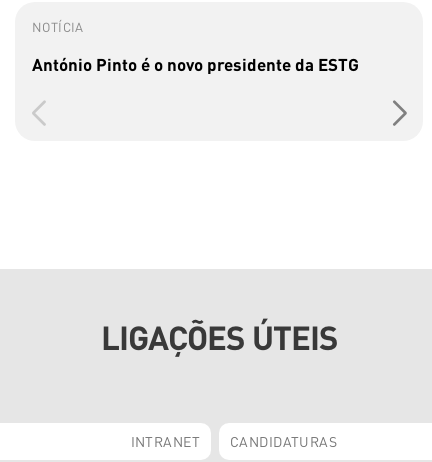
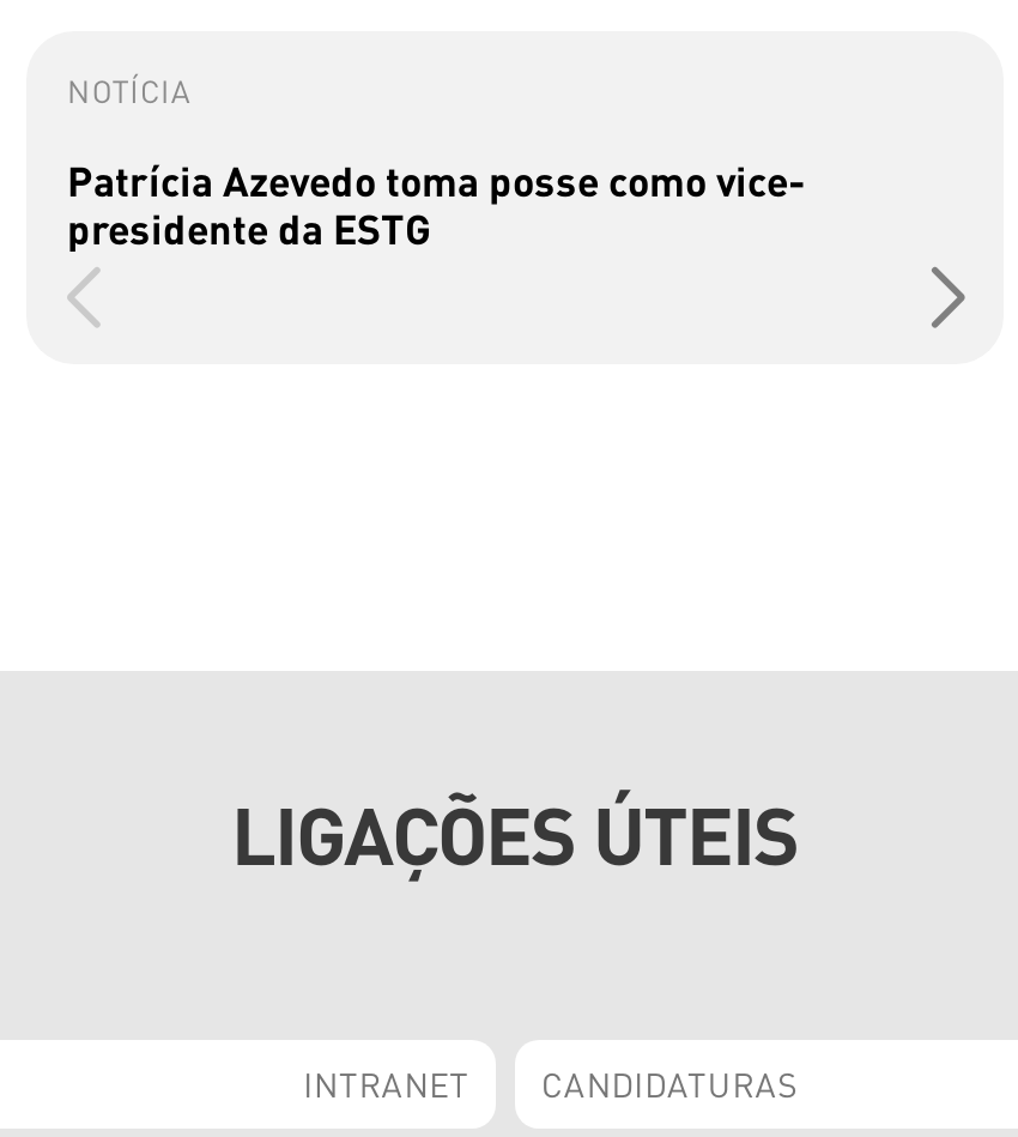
[32,53,359,75] António Pinto é o novo presidente da ESTG -> [67,153,805,254] Patrícia Azevedo toma posse como vice- | presidente da ESTG

